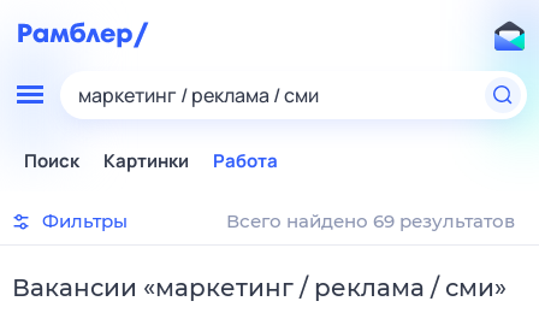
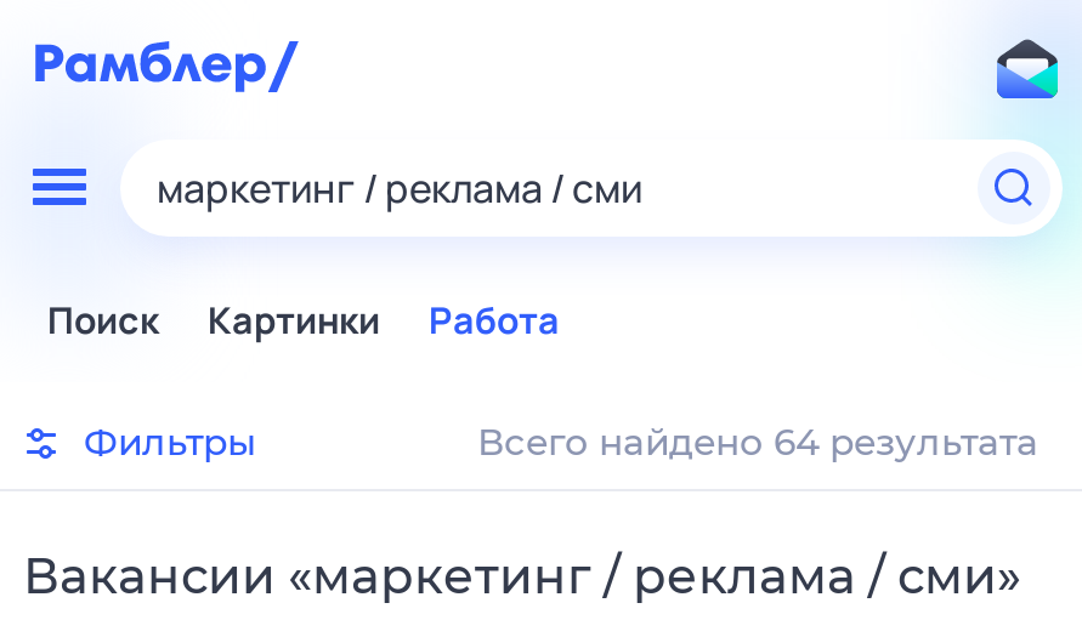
[226,209,515,232] Всего найдено 69 результатов -> [477,419,1038,465] Всего найдено 64 результата

